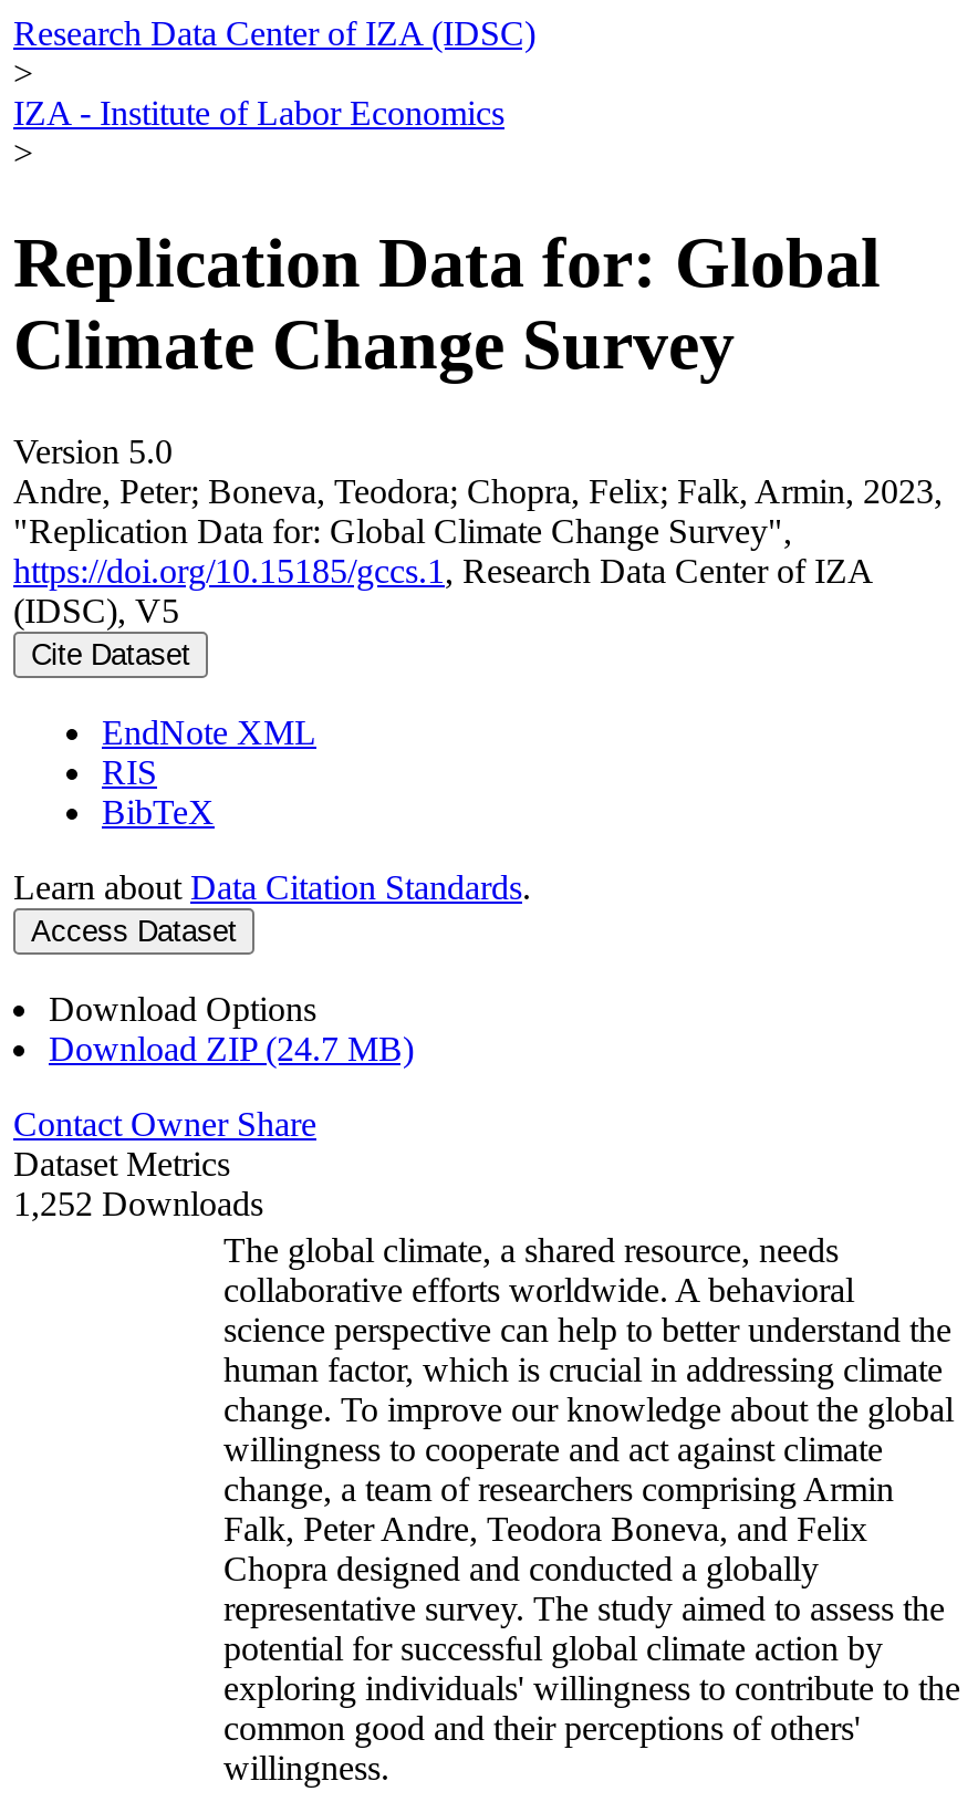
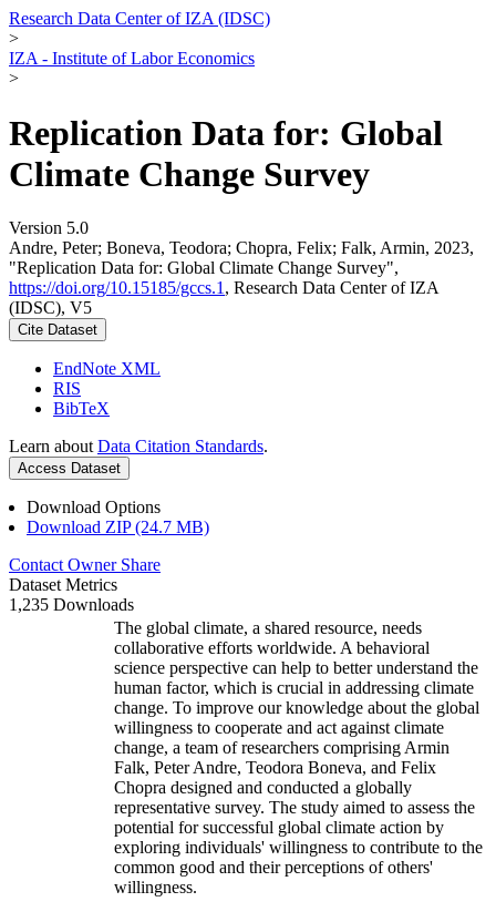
[13,1185,263,1223] 1,252 Downloads -> [9,595,134,614] 1,235 Downloads

